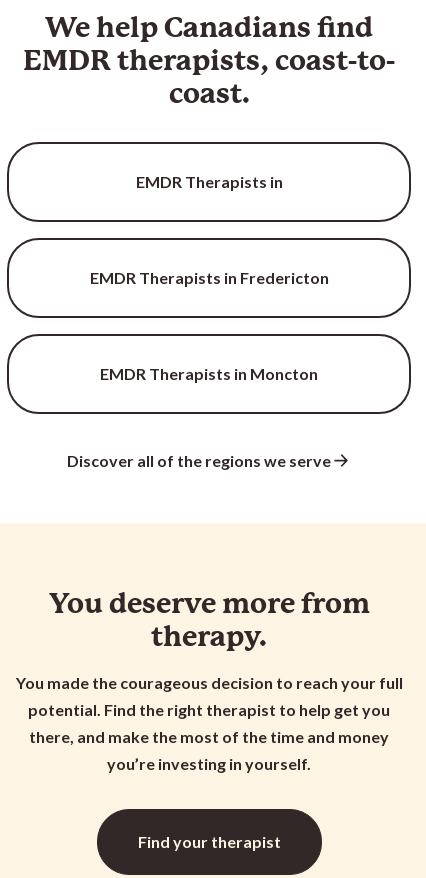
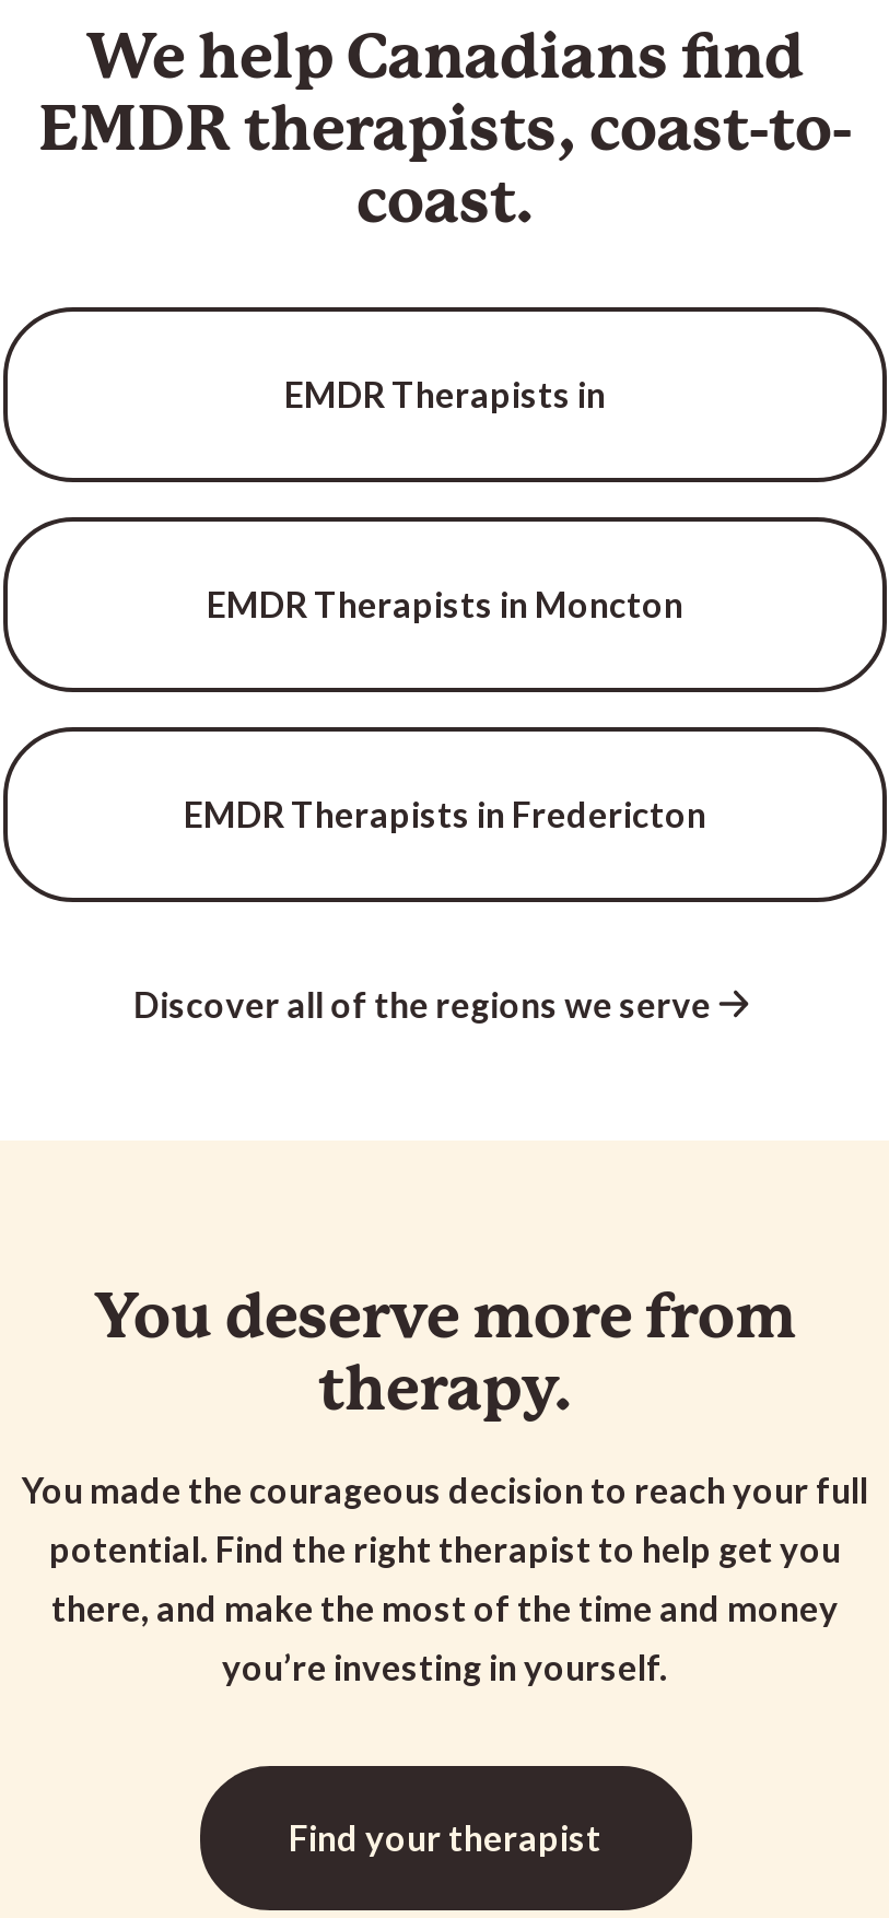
moved [89,268,328,287] -> [184,794,706,835]: EMDR Therapists in Fredericton
moved [100,364,318,383] -> [207,584,683,625]: EMDR Therapists in Moncton

